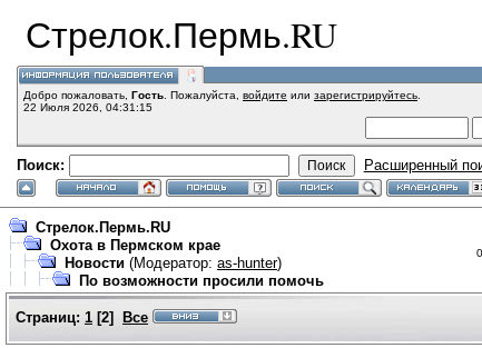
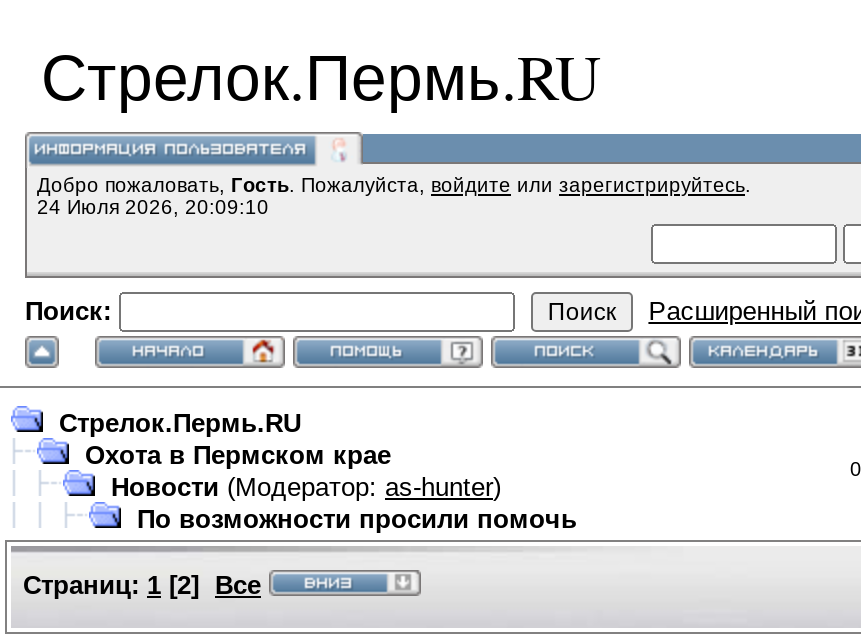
[23,101,153,113] 22 Июля 2026, 04:31:15 -> [37,196,269,218] 24 Июля 2026, 20:09:10

